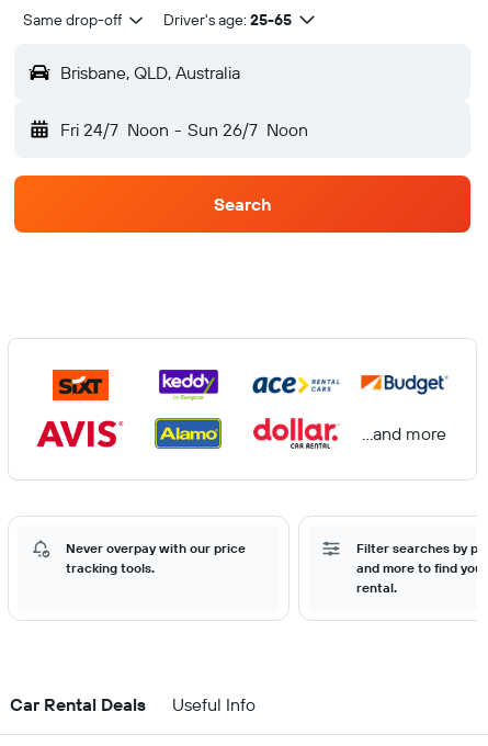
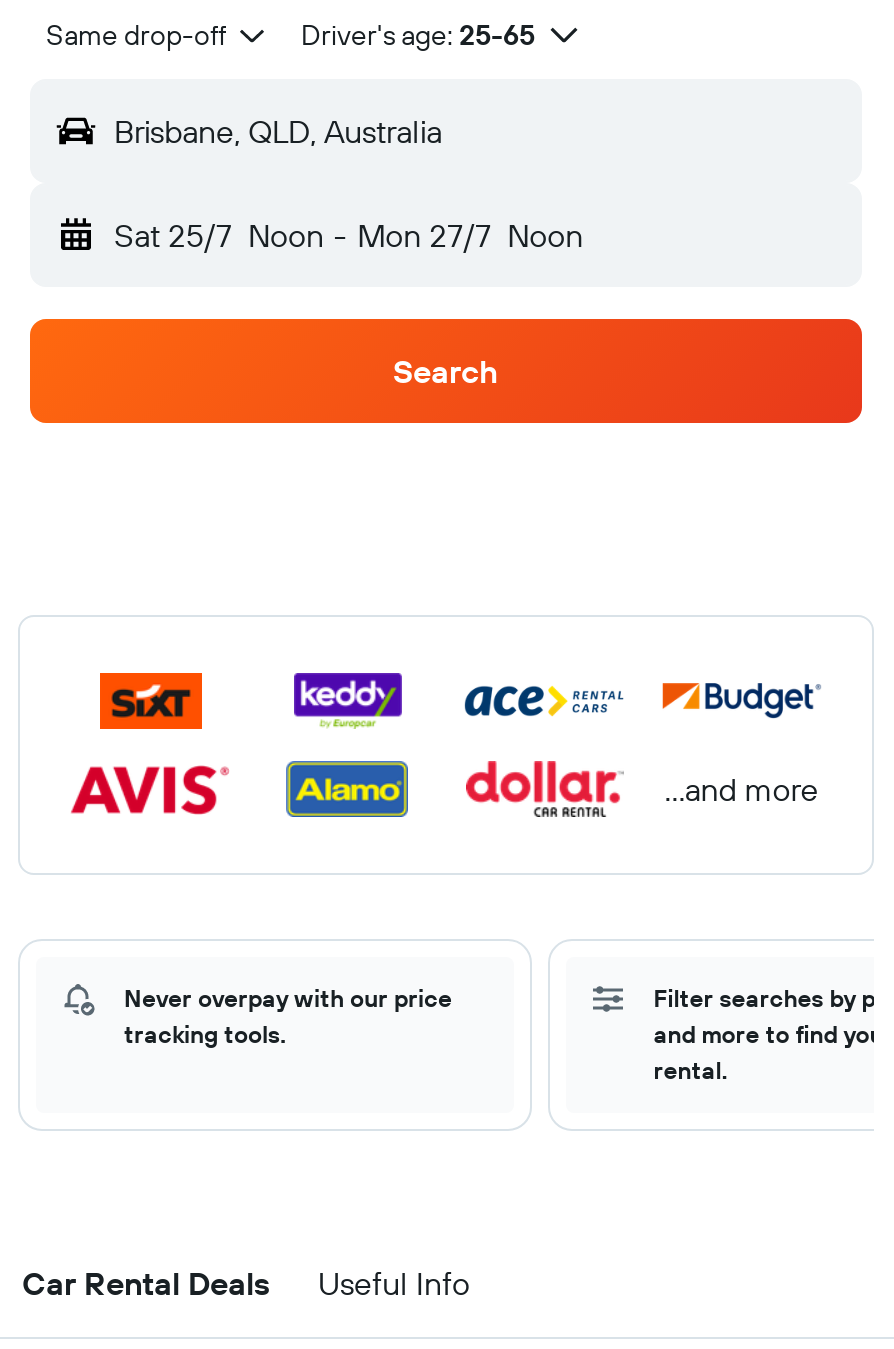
[60,118,308,140] Fri 24/7 Noon - Sun 26/7 Noon -> [114,215,583,255] Sat 25/7 Noon - Mon 27/7 Noon

